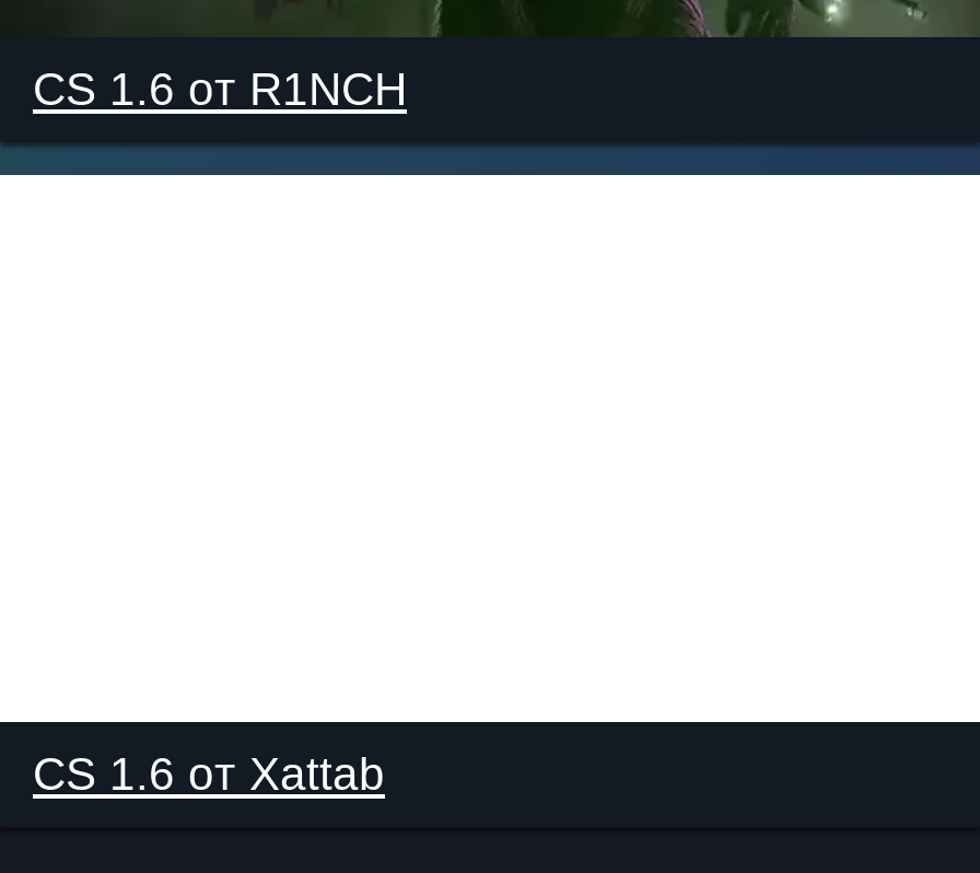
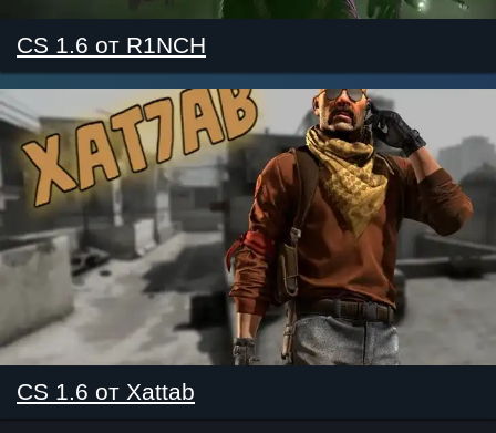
none -> [3,87,493,367] [image]

